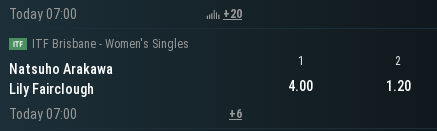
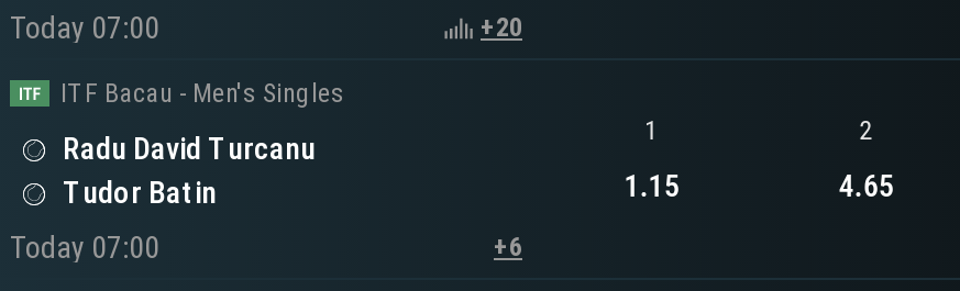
[32,37,189,51] ITF Brisbane - Women's Singles -> [60,78,344,109] ITF Bacau - Men's Singles
[9,61,113,97] Natsuho Arakawa | Lily Fairclough -> [63,131,316,210] Radu David Turcanu | Tudor Batin
[288,78,313,94] 4.00 -> [624,167,679,202] 1.15
[386,78,411,94] 1.20 -> [839,167,894,202] 4.65

